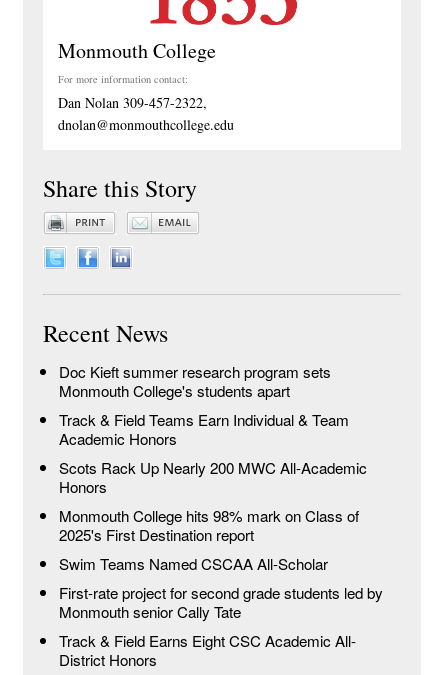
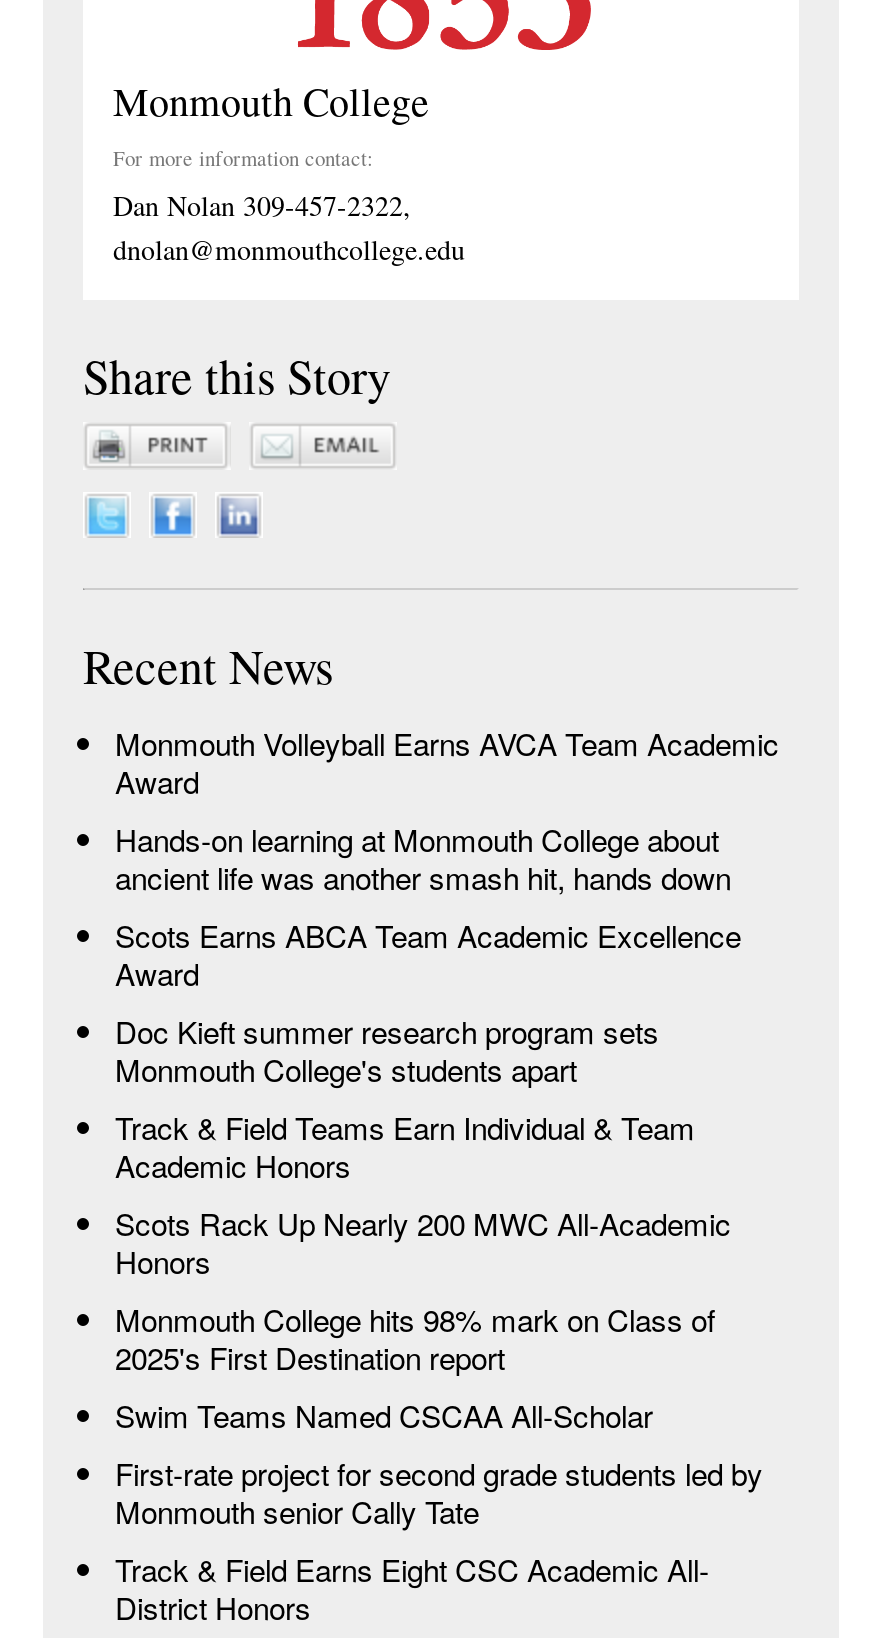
none -> [115,722,779,994] Monmouth Volleyball Earns AVCA Team Academic | Award | Hands-on learning at Monmouth College about | ancient life was another smash hit, hands down | Scots Earns ABCA Team Academic Excellence | Award

